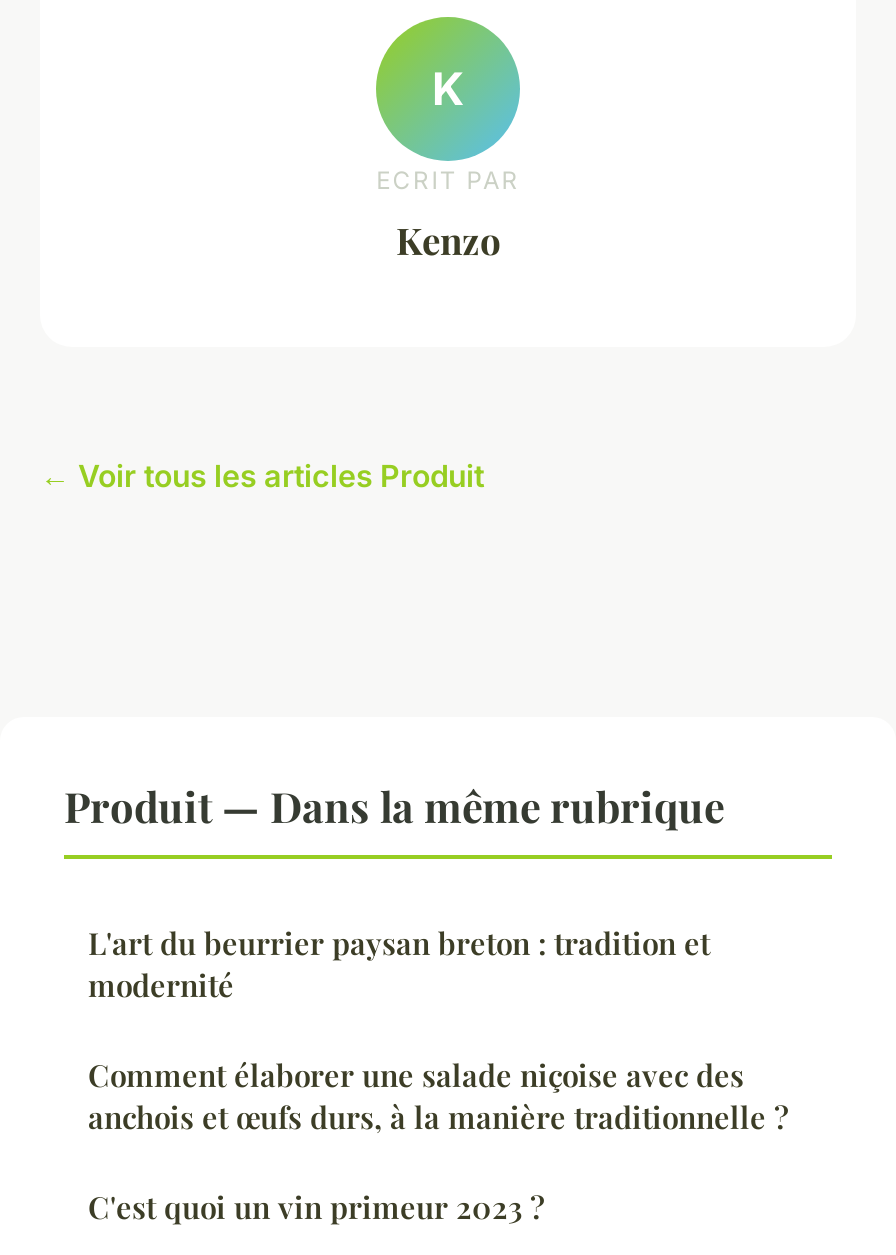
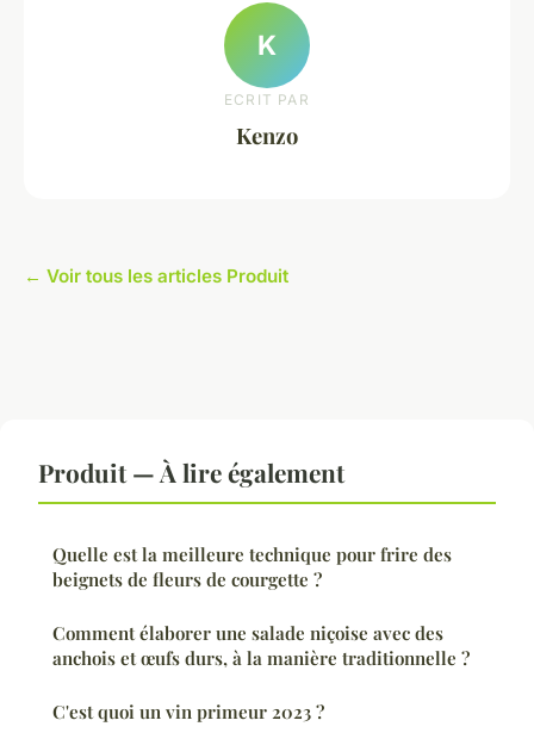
[64,777,724,833] Produit — Dans la même rubrique -> [38,456,344,489] Produit — À lire également
[88,923,710,1005] L'art du beurrier paysan breton : tradition et | modernité -> [52,543,452,591] Quelle est la meilleure technique pour frire des | beignets de fleurs de courgette ?

